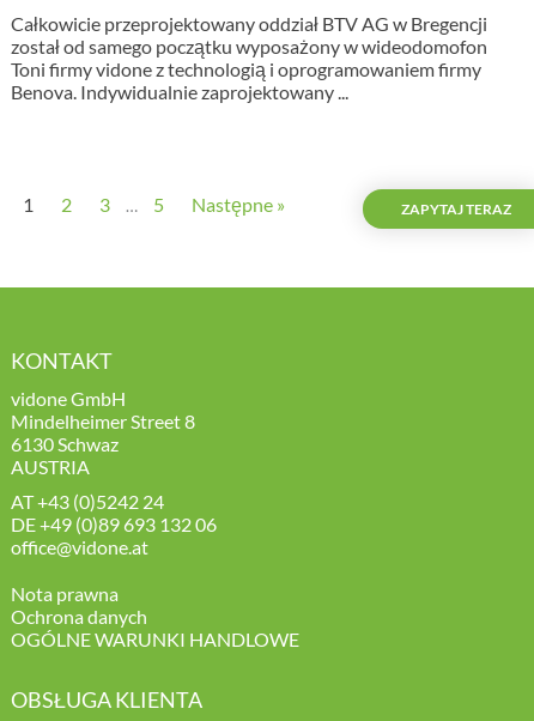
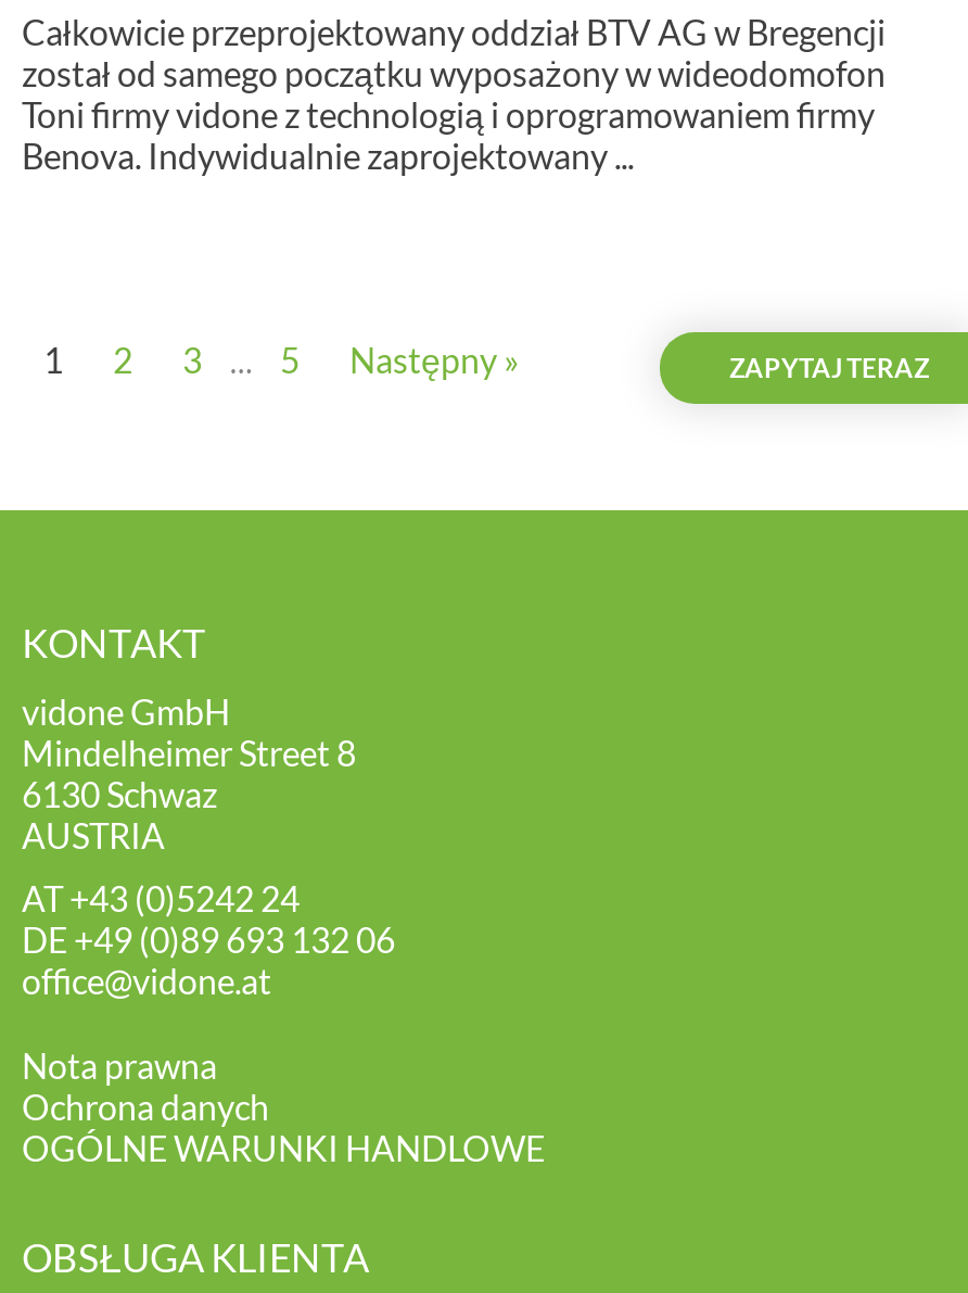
[192,193,285,216] Następne » -> [349,339,519,381] Następny »

